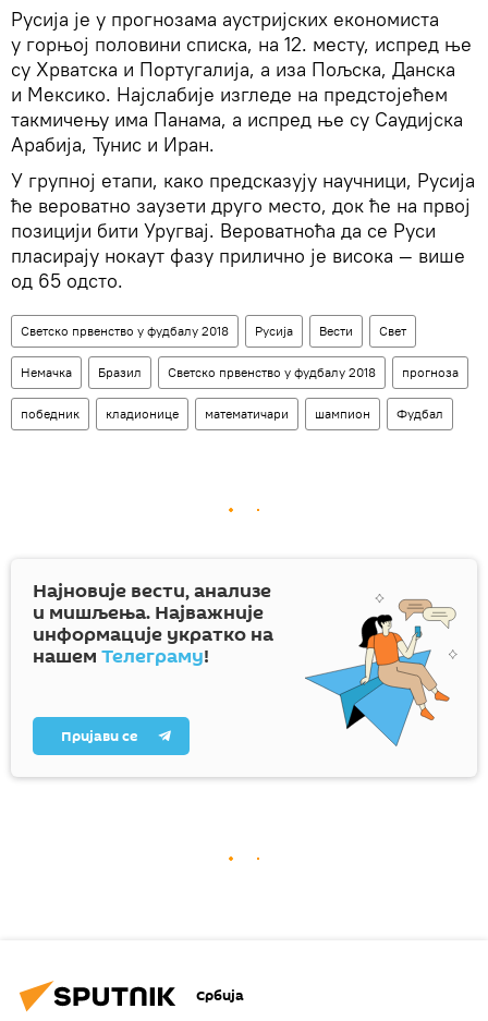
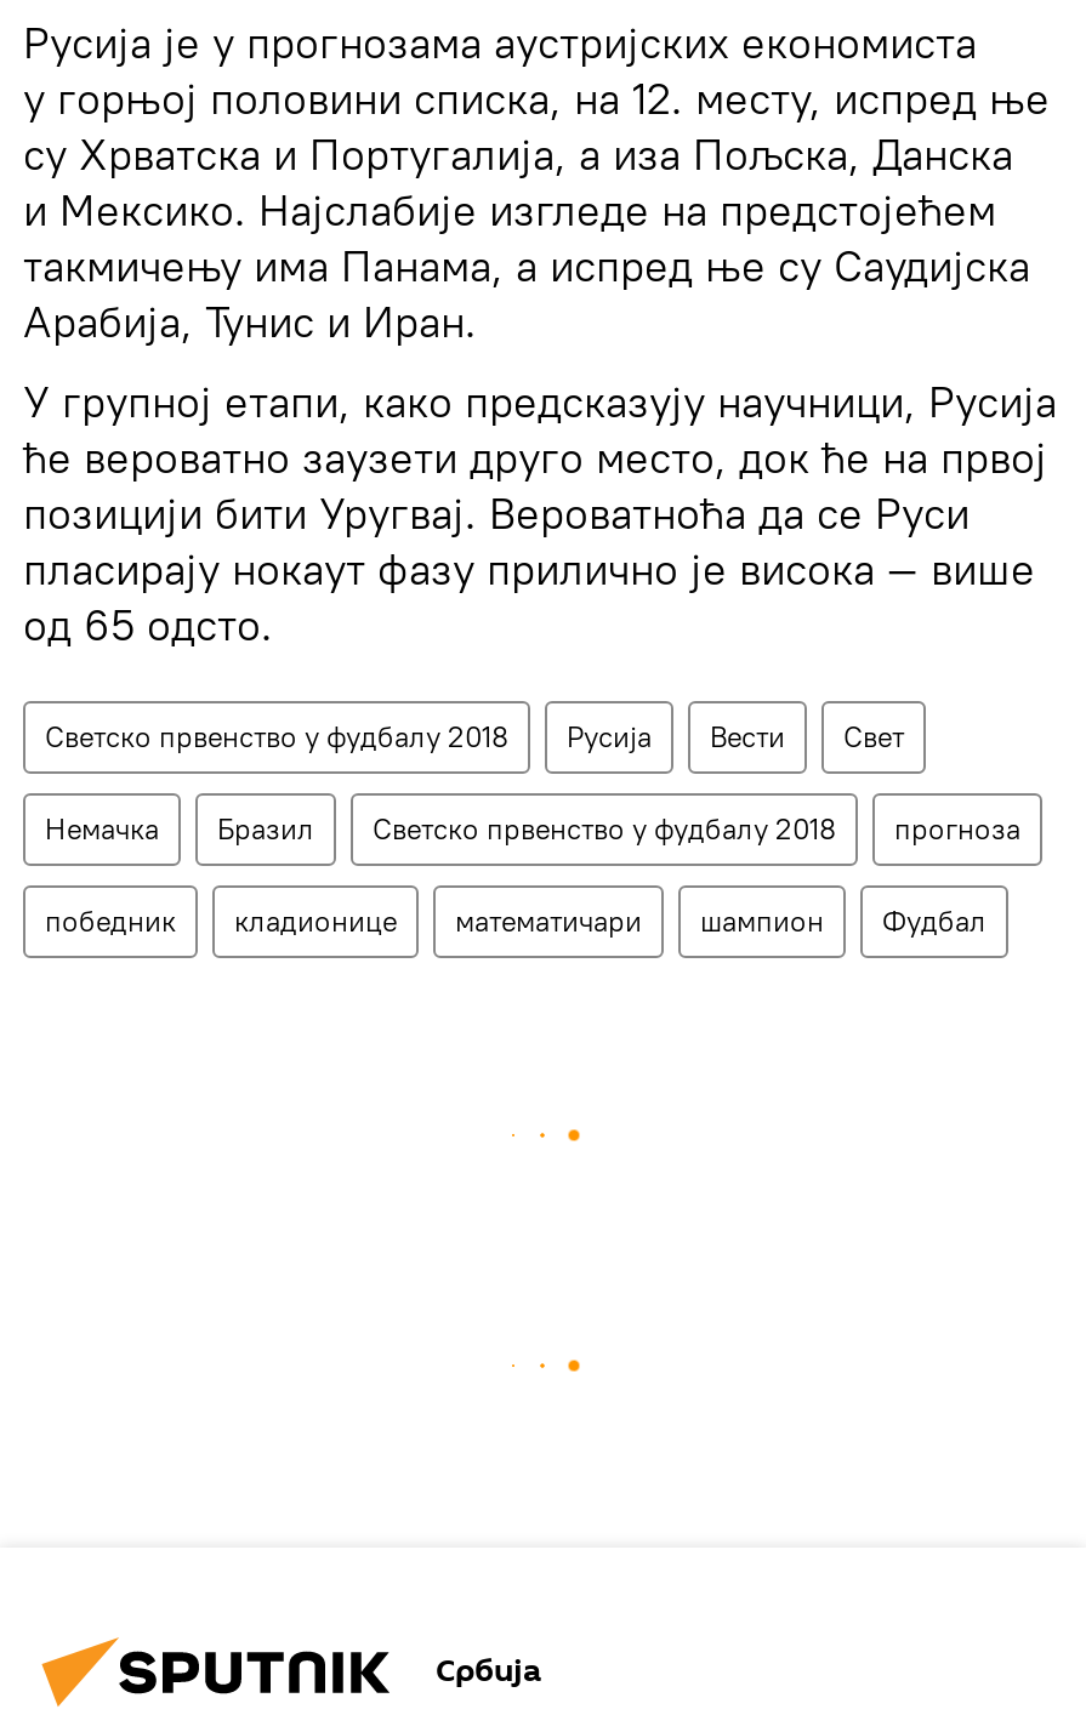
[33,577,457,747] [image] | Најновије вести, анализе | и мишљења. Најважније | информације укратко на | нашем Телеграму! | Пријави се -> none

